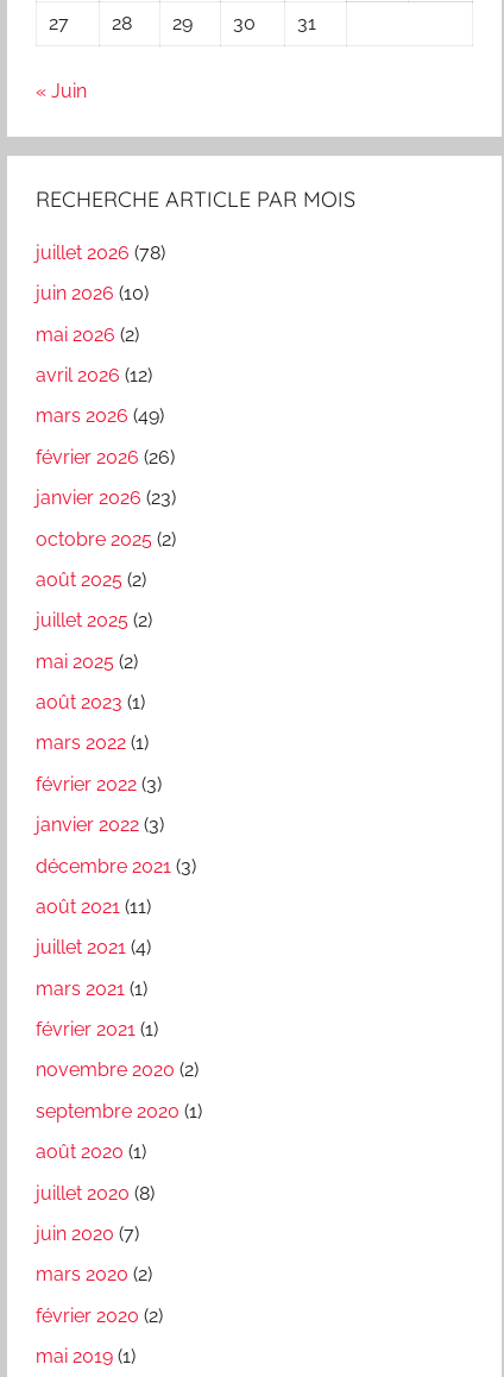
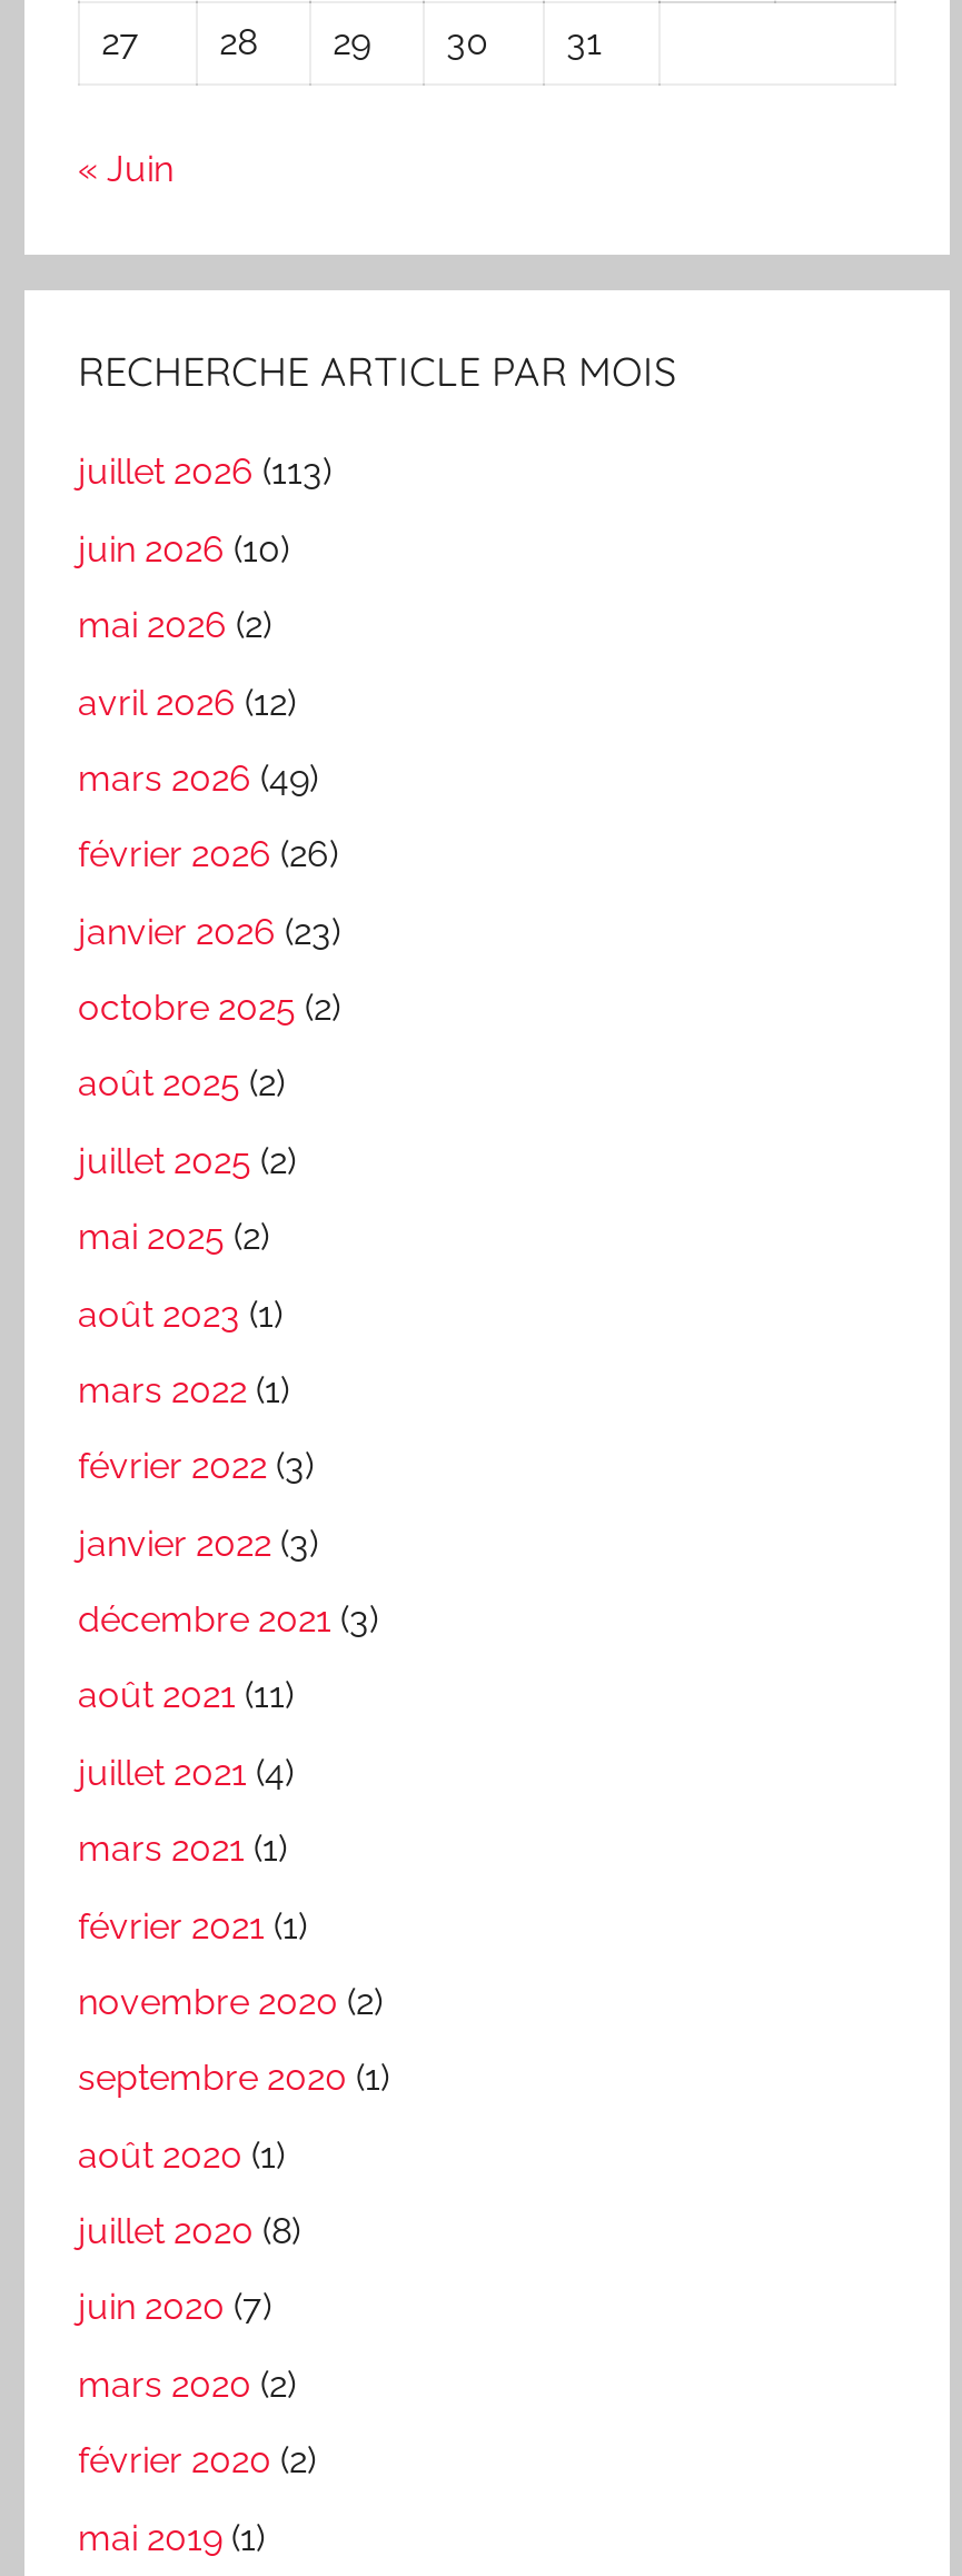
[36,241,165,264] juillet 2026 (78) -> [78,452,331,494] juillet 2026 (113)

